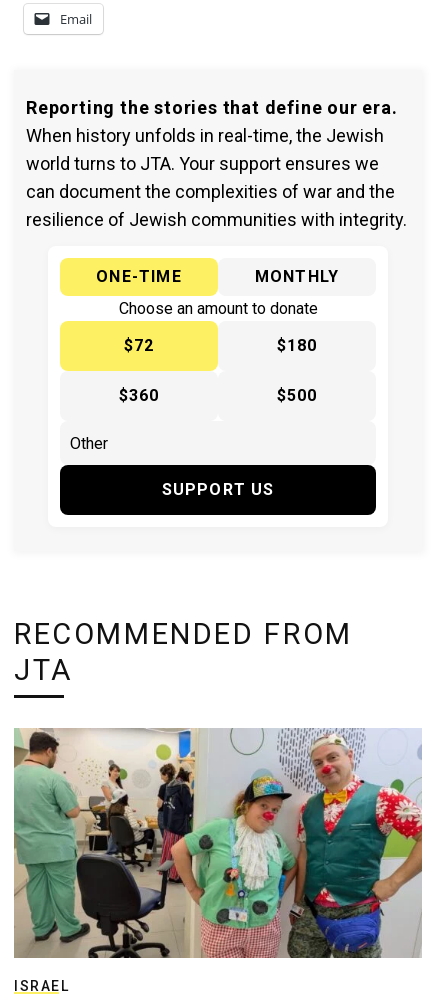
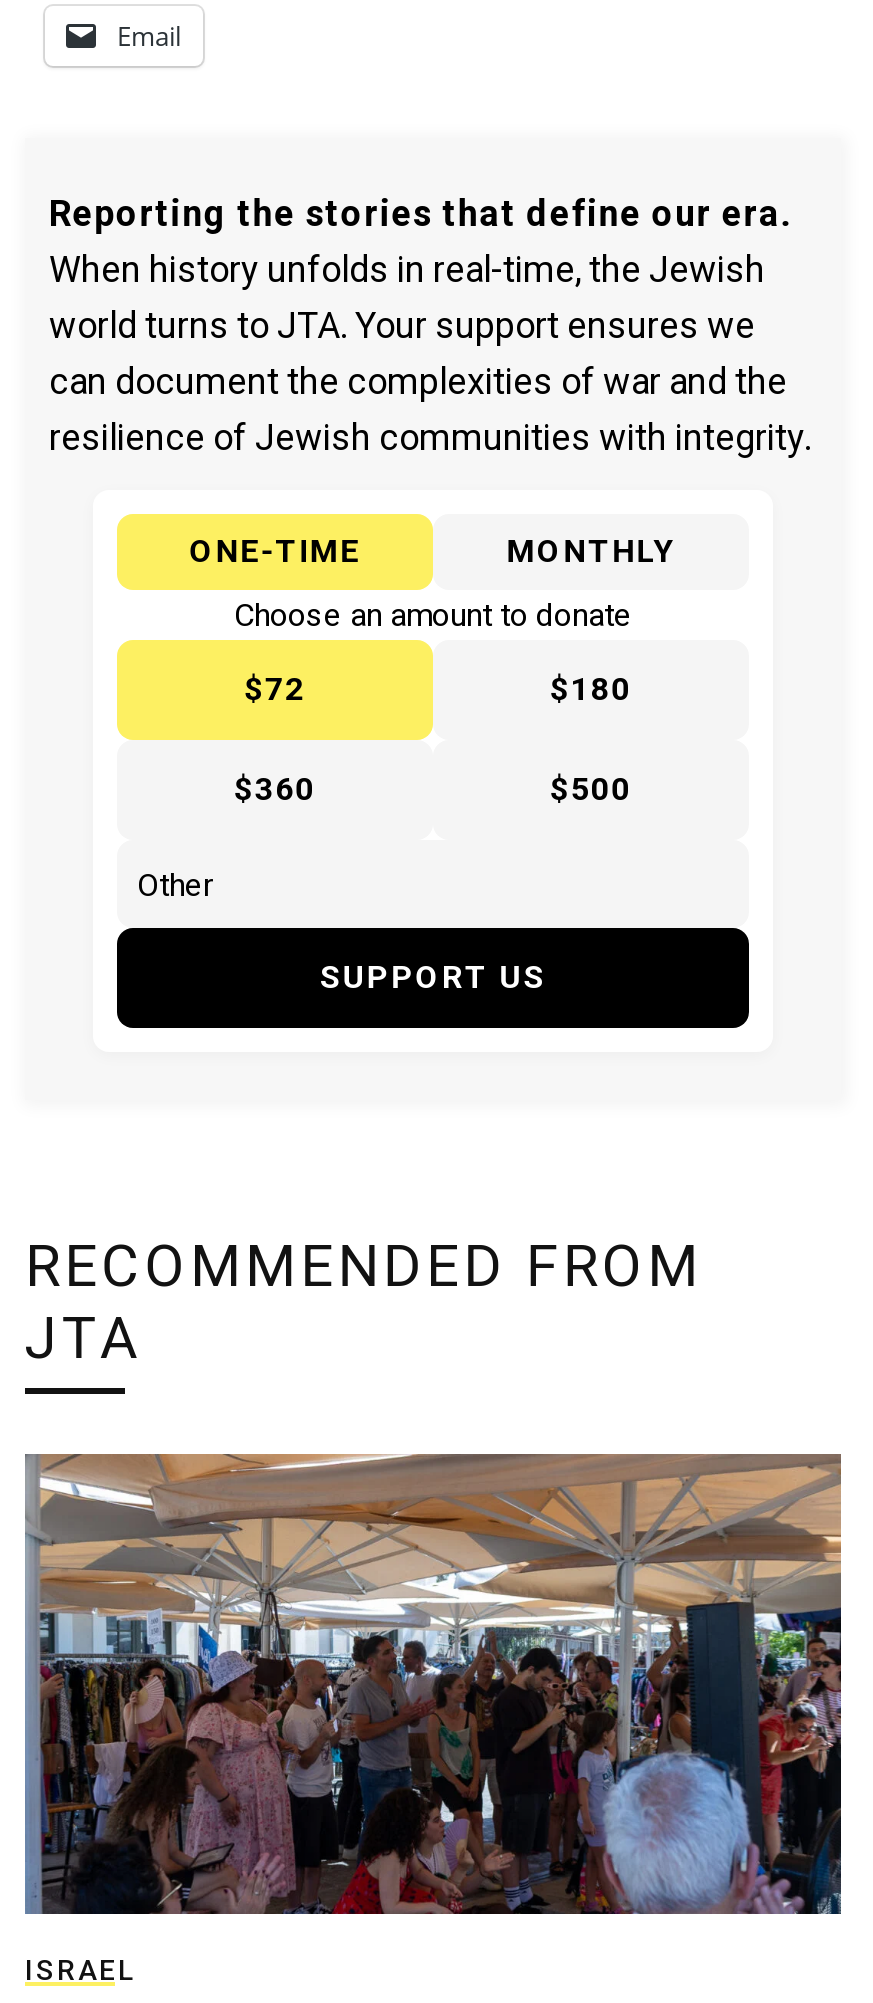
[14,728,423,959] [image] -> [25,1452,843,1916] [image]

